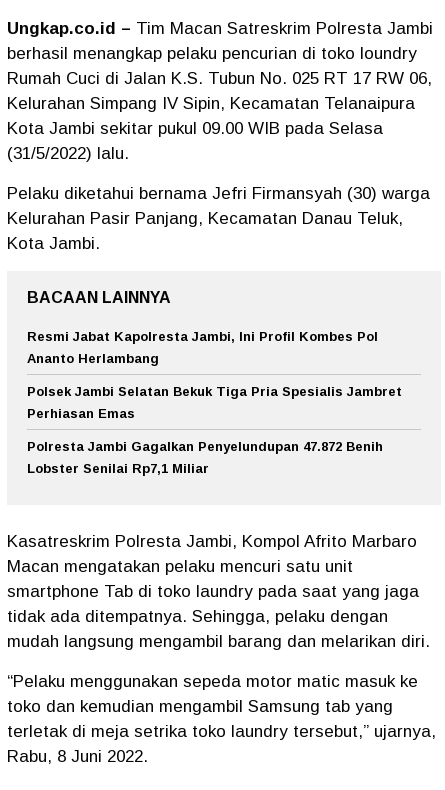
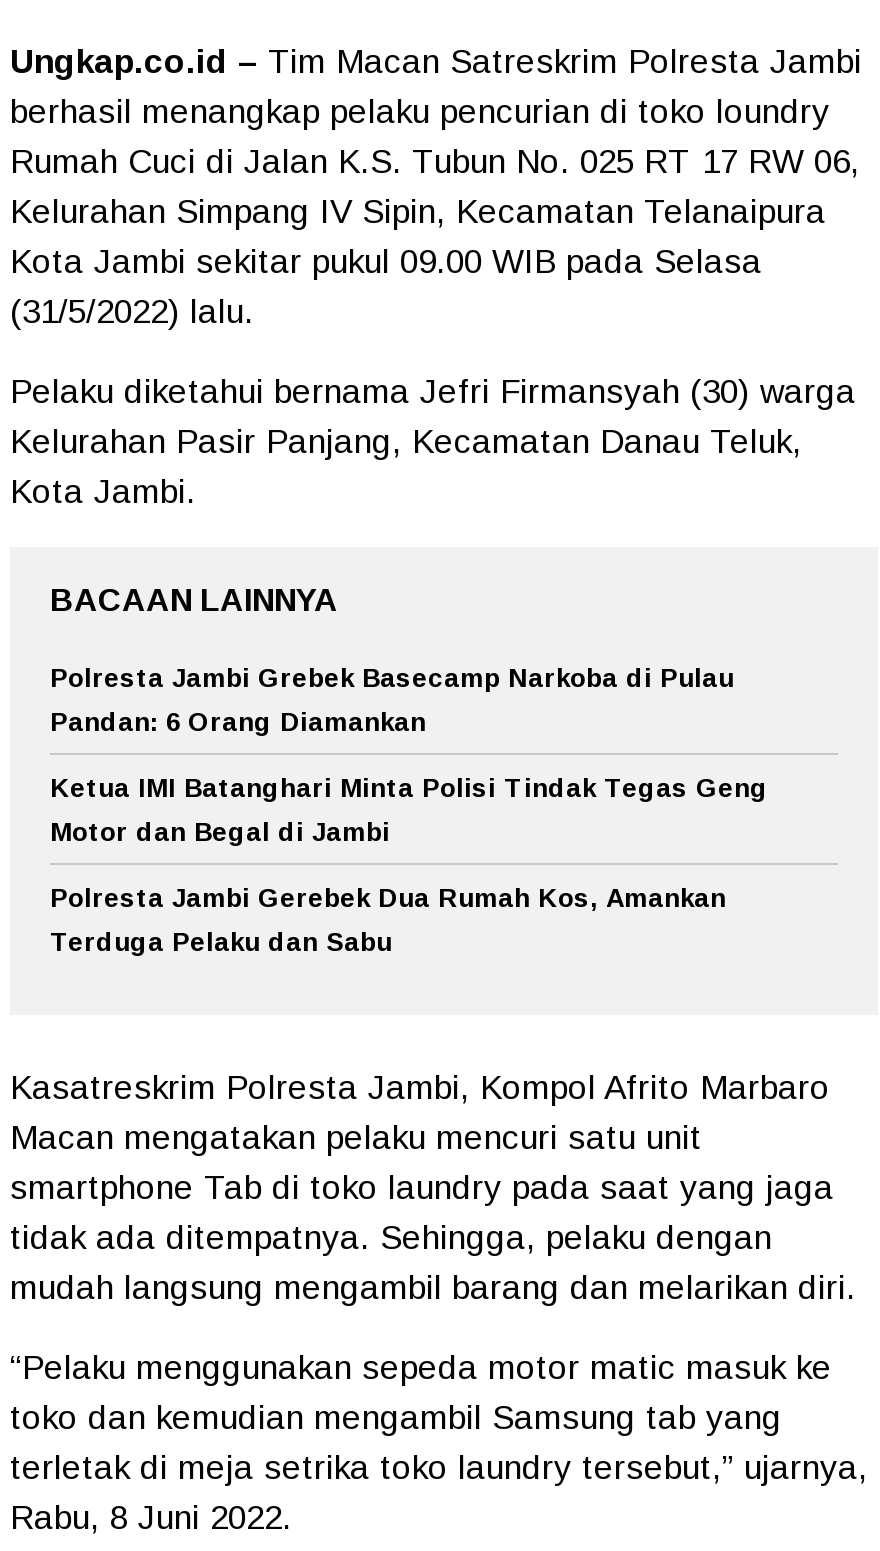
[27,329,378,344] Resmi Jabat Kapolresta Jambi, Ini Profil Kombes Pol -> [50,663,734,693] Polresta Jambi Grebek Basecamp Narkoba di Pulau
[27,351,159,366] Ananto Herlambang -> [50,707,426,737] Pandan: 6 Orang Diamankan
[27,384,402,399] Polsek Jambi Selatan Bekuk Tiga Pria Spesialis Jambret -> [50,773,768,803] Ketua IMI Batanghari Minta Polisi Tindak Tegas Geng
[27,406,135,421] Perhiasan Emas -> [50,817,390,847] Motor dan Begal di Jambi
[27,439,383,454] Polresta Jambi Gagalkan Penyelundupan 47.872 Benih -> [50,883,726,913] Polresta Jambi Gerebek Dua Rumah Kos, Amankan
[27,461,209,476] Lobster Senilai Rp7,1 Miliar -> [50,927,392,957] Terduga Pelaku dan Sabu

